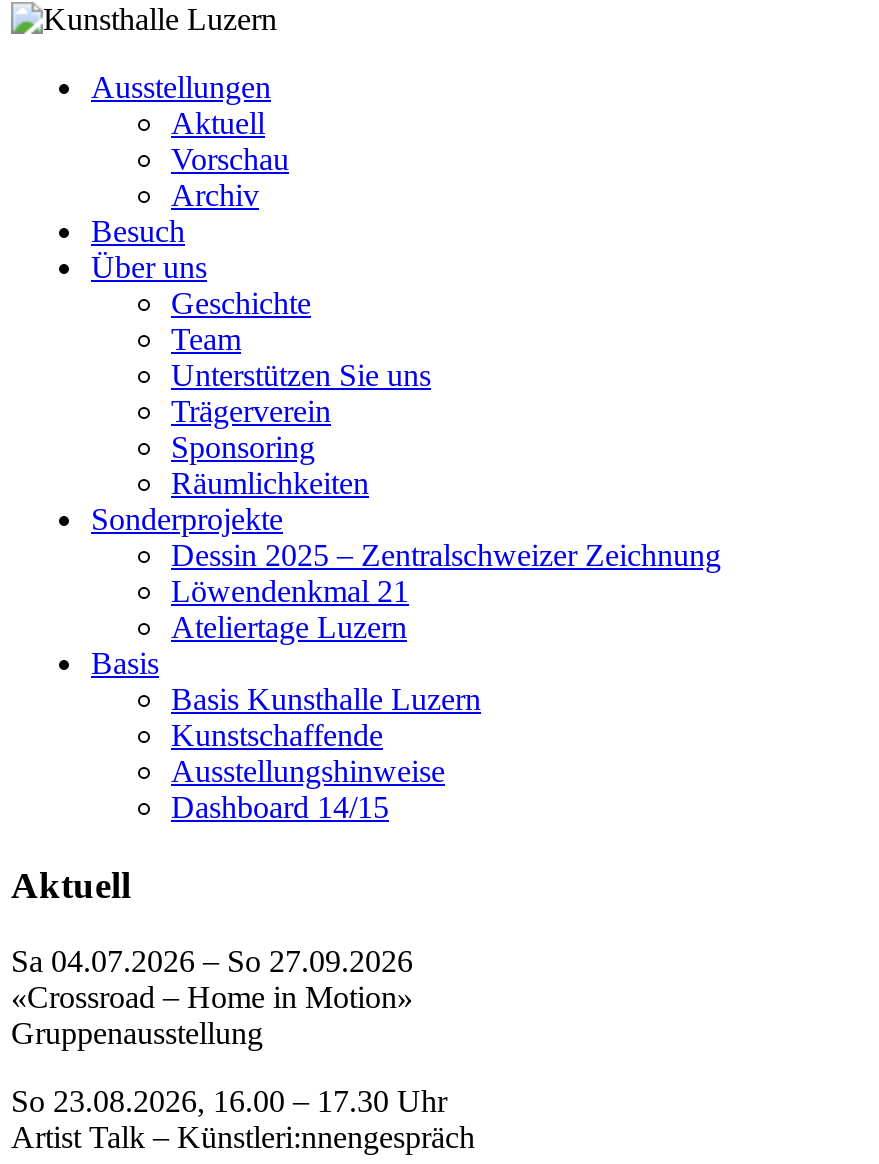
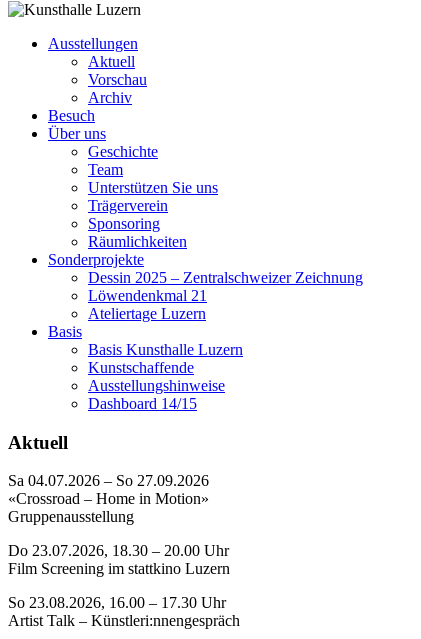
none -> [8,542,230,577] Do 23.07.2026, 18.30 – 20.00 Uhr | Film Screening im stattkino Luzern

